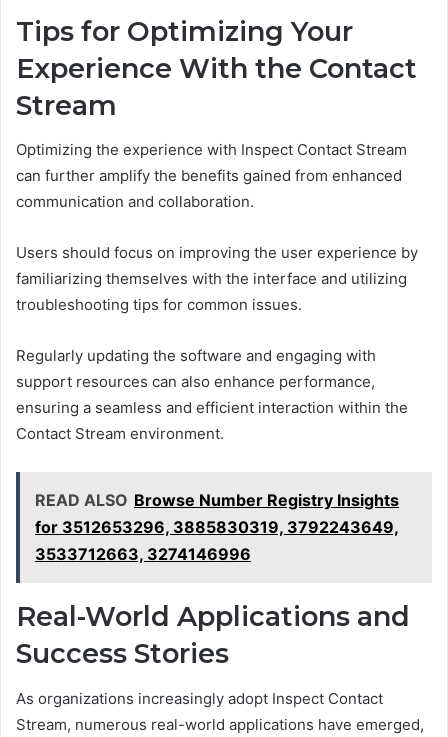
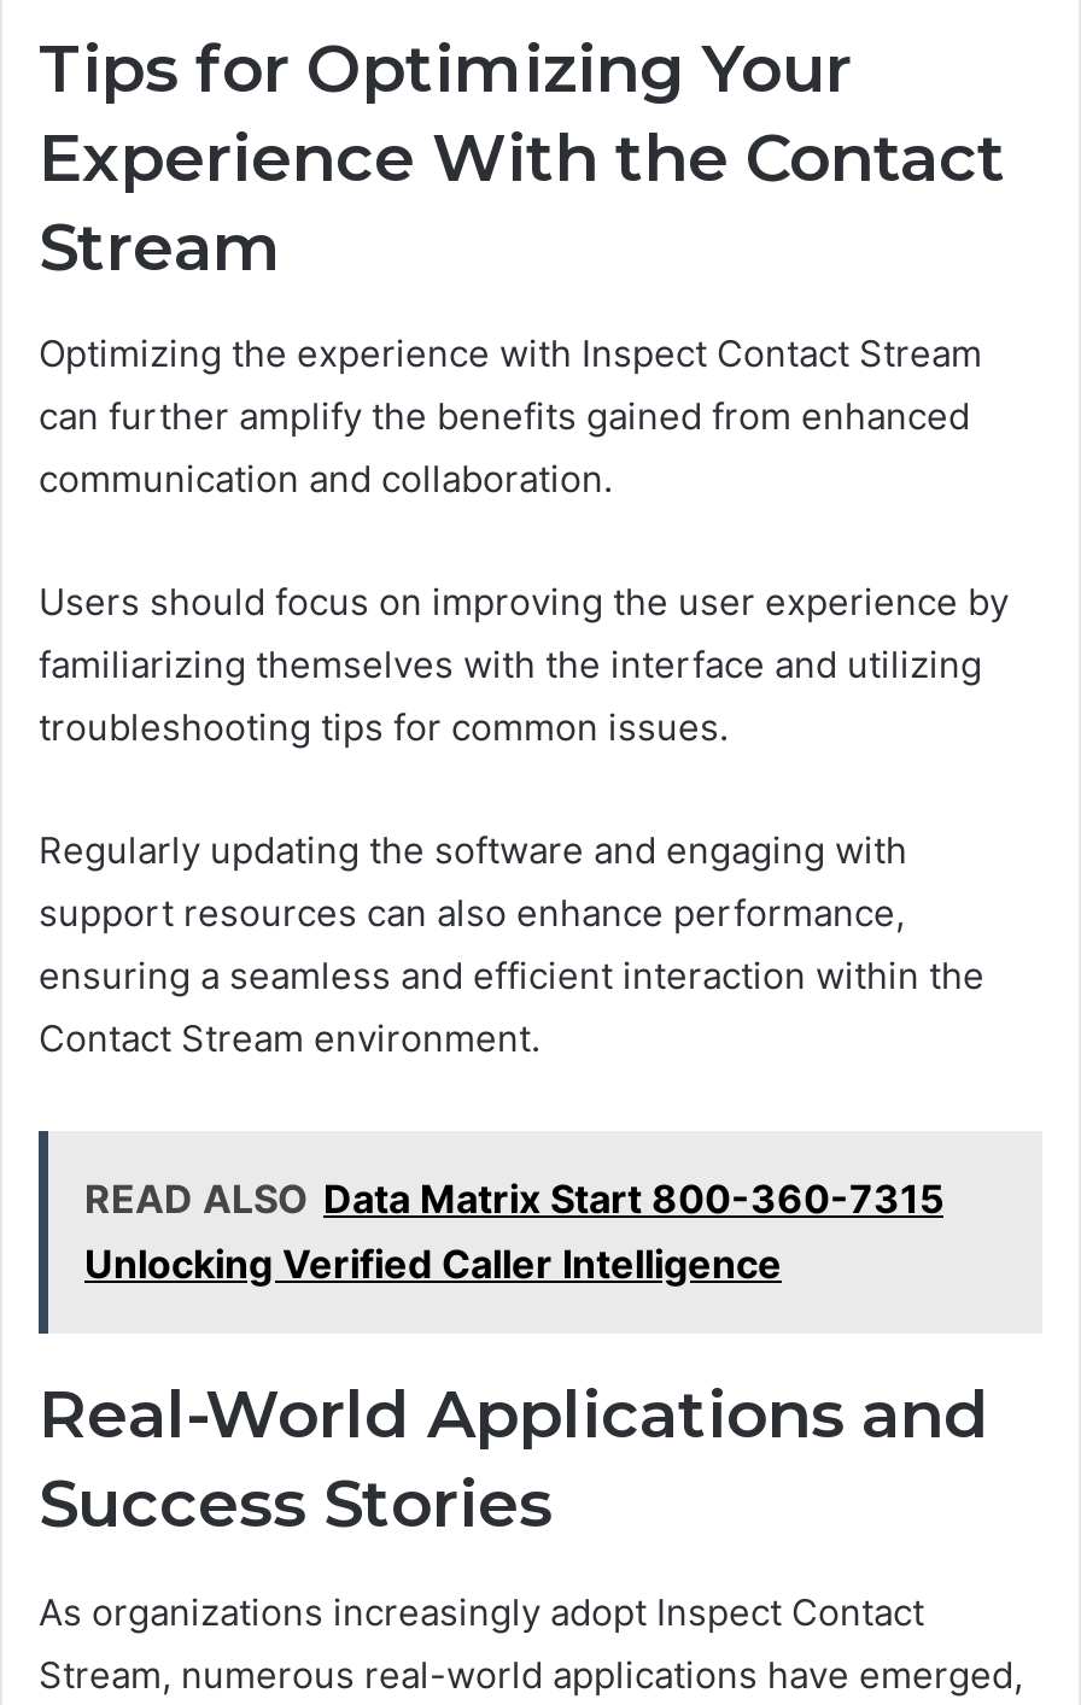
[35,490,399,564] READ ALSO Browse Number Registry Insights | for 3512653296, 3885830319, 3792243649, | 3533712663, 3274146996 -> [84,1174,943,1288] READ ALSO Data Matrix Start 800-360-7315 | Unlocking Verified Caller Intelligence

